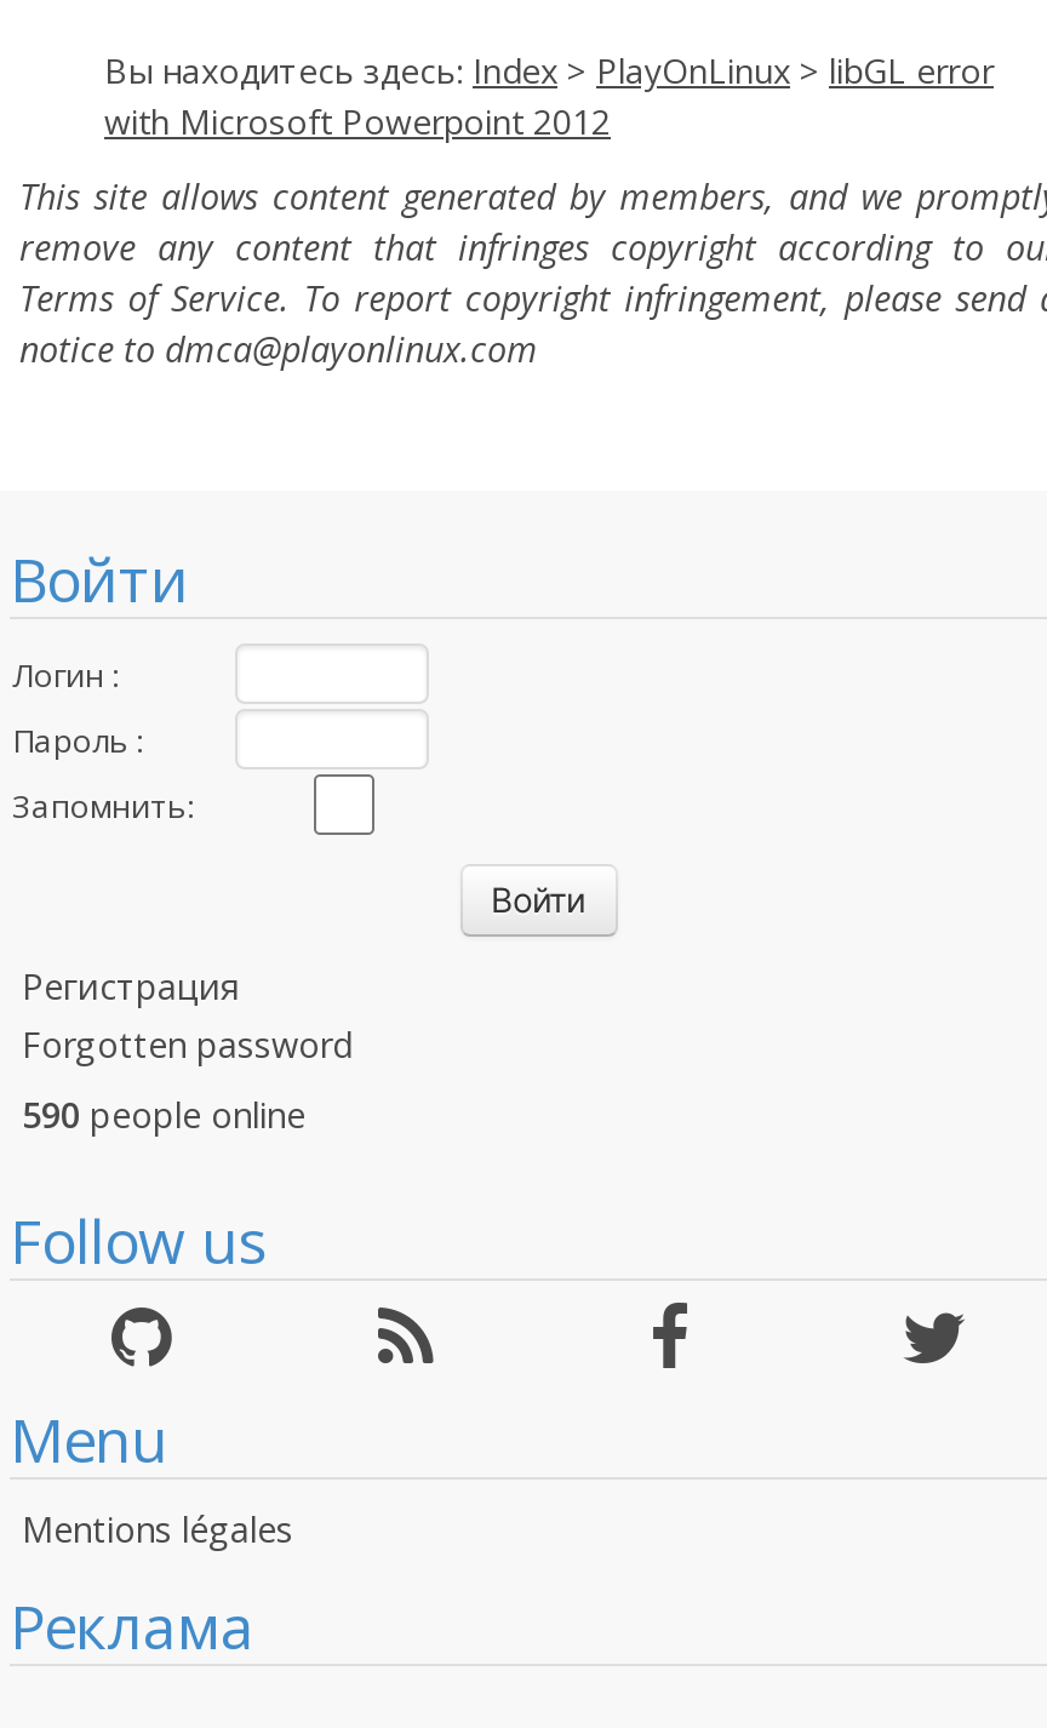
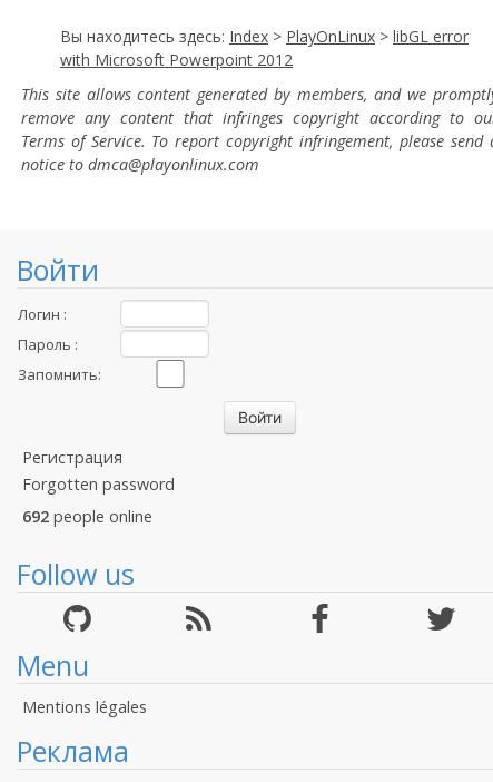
[22,1092,305,1138] 590 people online -> [22,506,152,527] 692 people online

